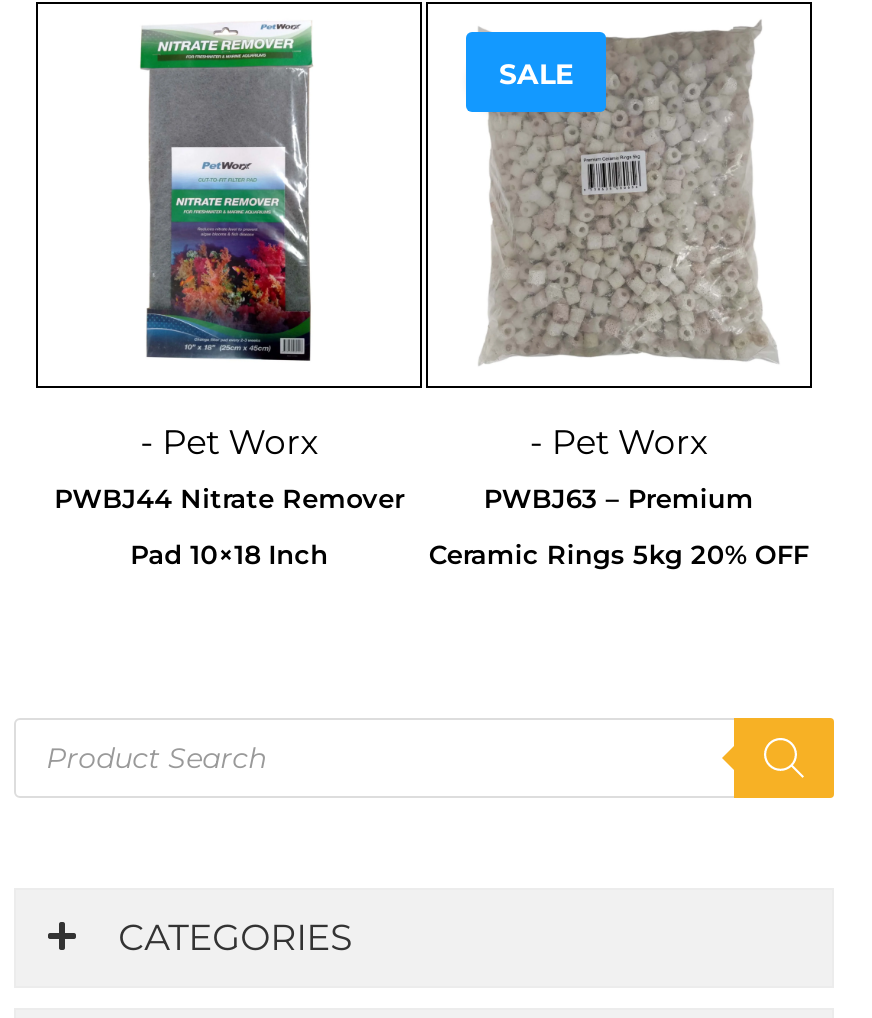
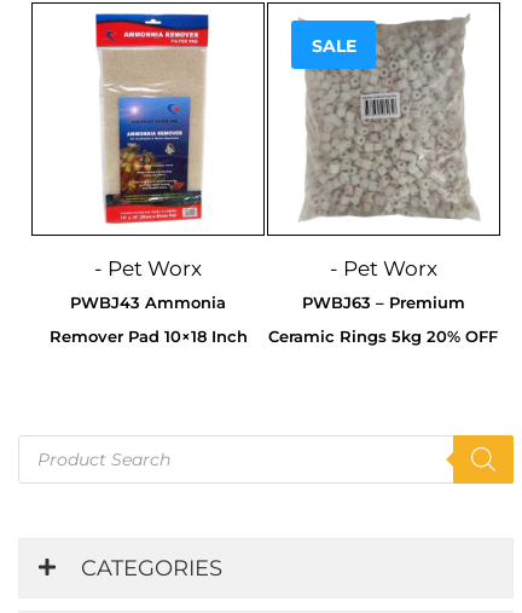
[138,20,330,368] [image] -> [94,12,210,225] [image]
[54,482,404,514] PWBJ44 Nitrate Remover -> [70,293,226,312] PWBJ43 Ammonia
[130,538,328,570] Pad 10×18 Inch -> [49,327,247,346] Remover Pad 10×18 Inch

